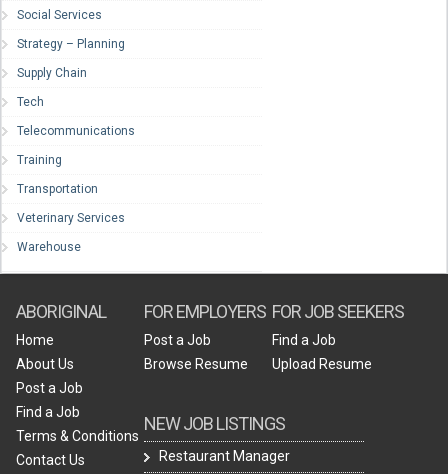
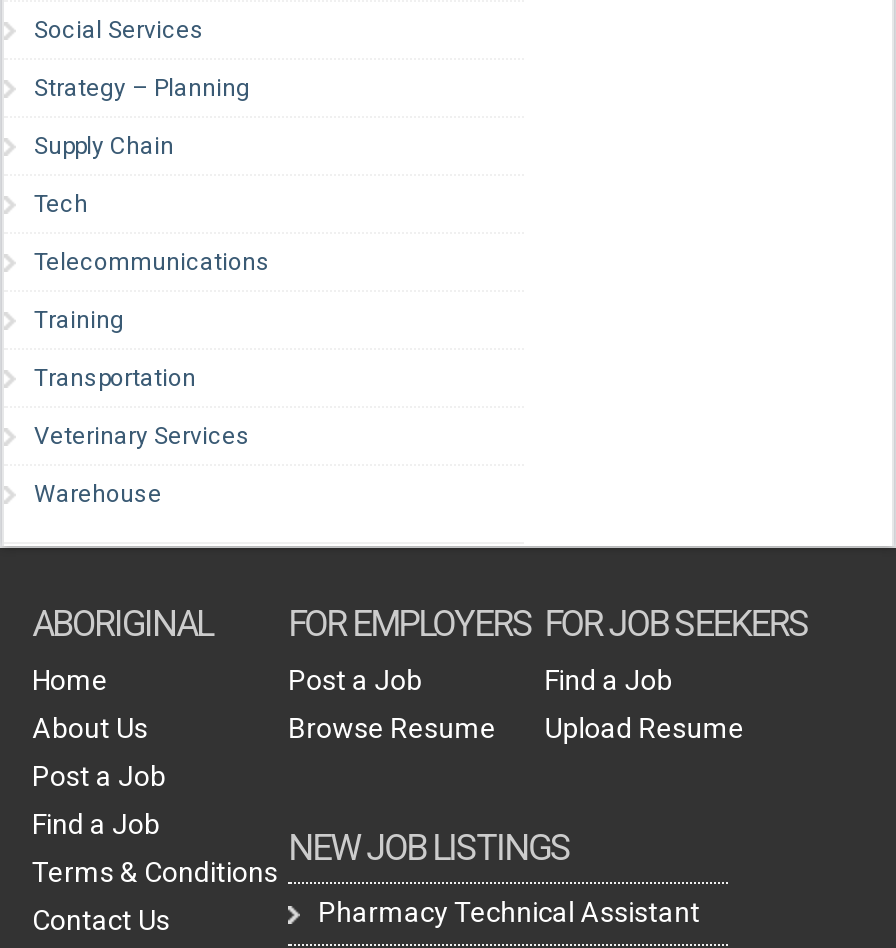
[159,448,290,464] Restaurant Manager -> [318,896,700,928] Pharmacy Technical Assistant

